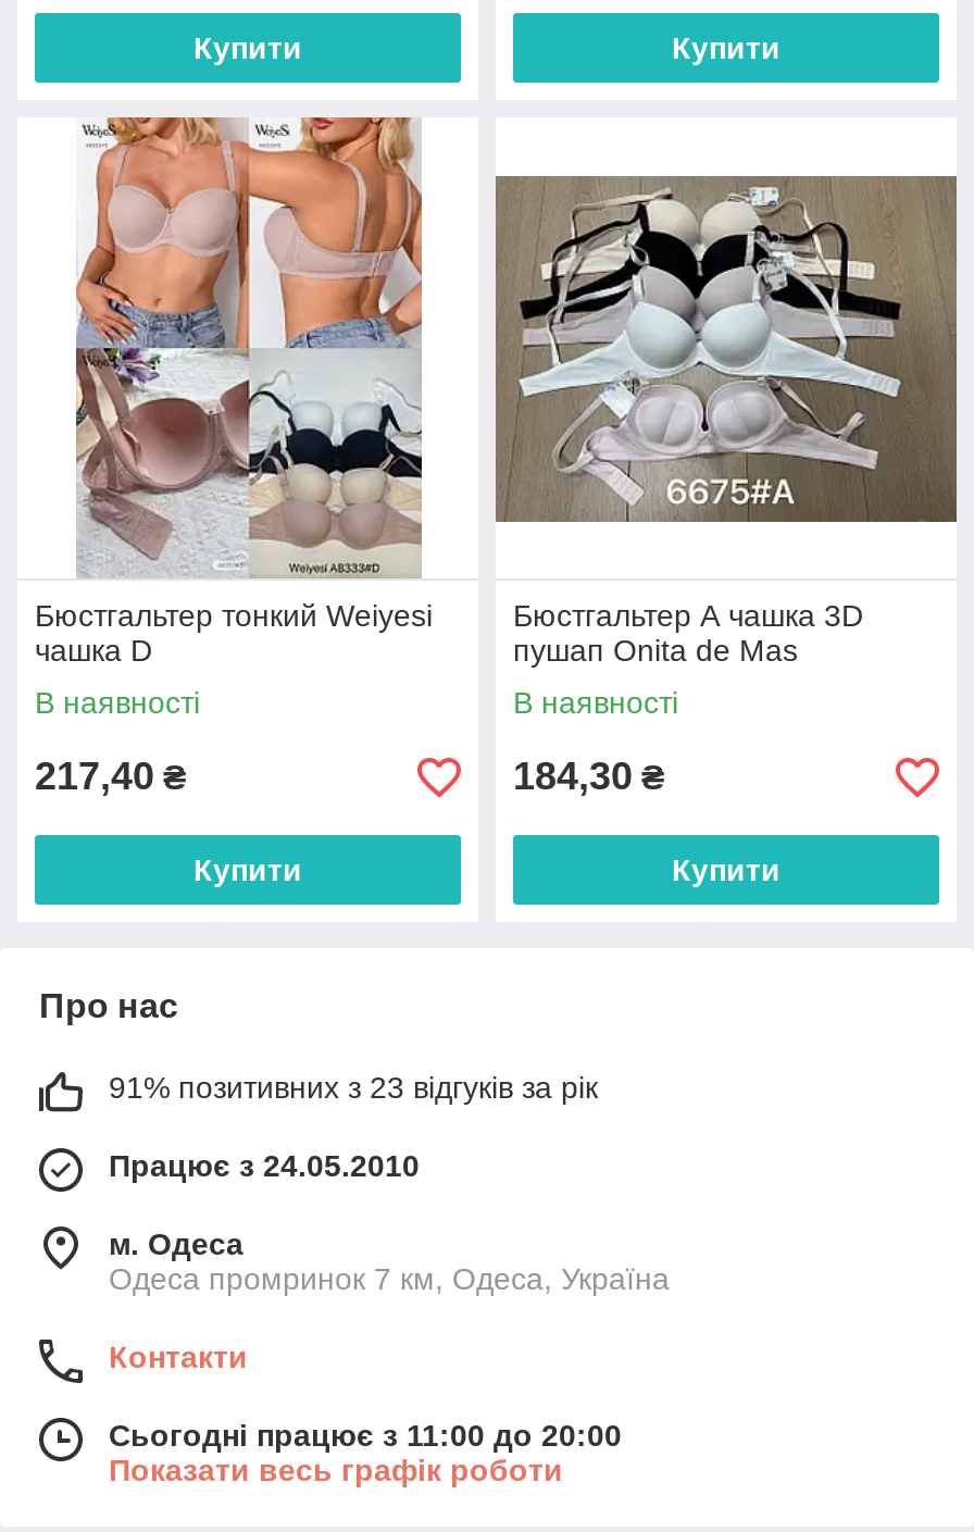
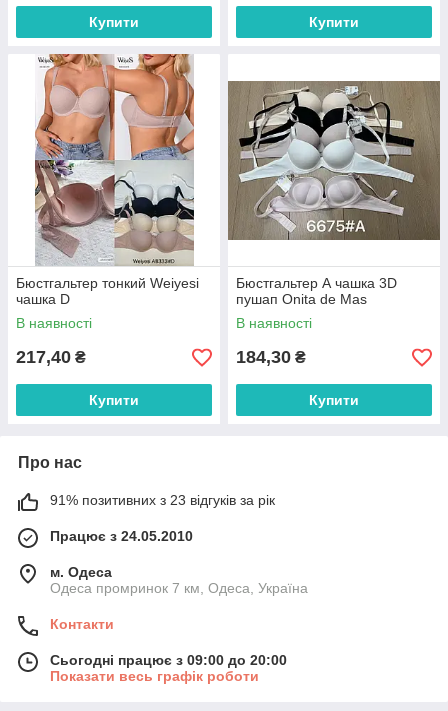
[109,1419,622,1453] Сьогодні працює з 11:00 до 20:00 -> [50,652,287,668] Сьогодні працює з 09:00 до 20:00

